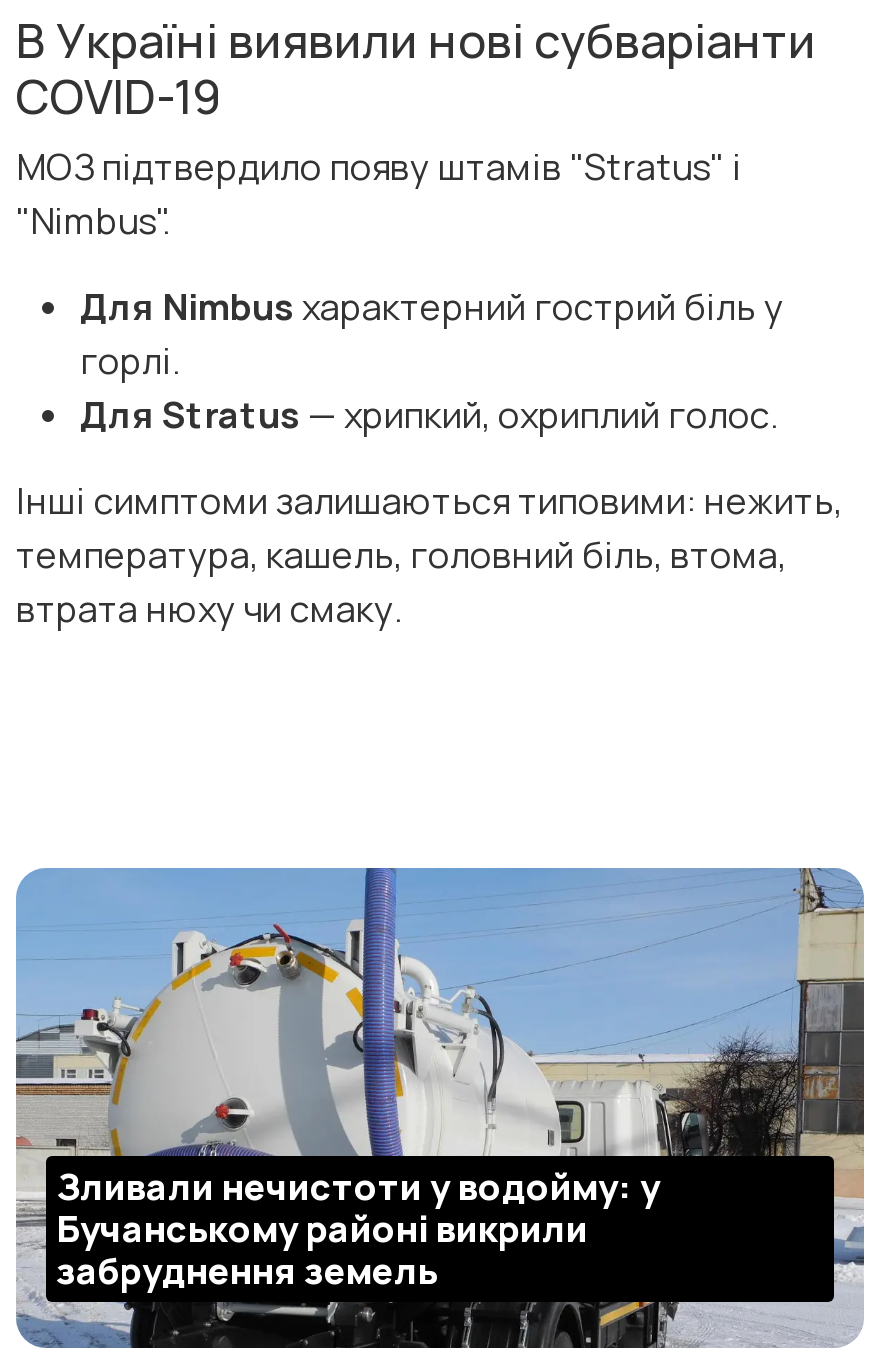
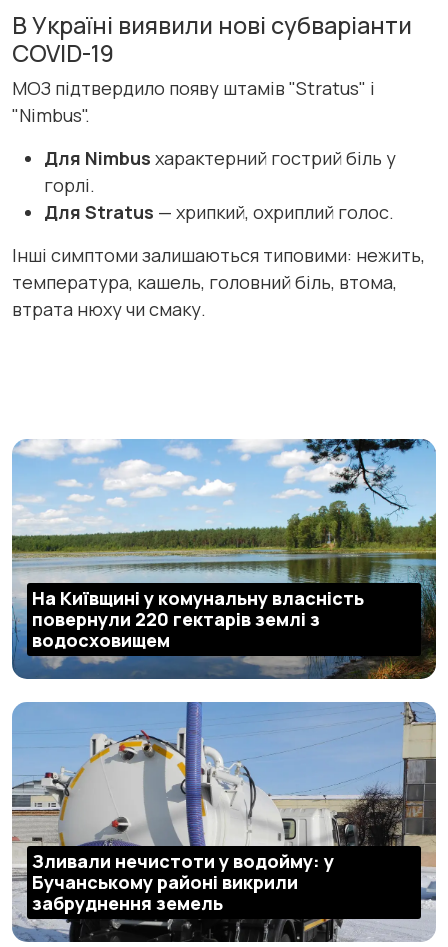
none -> [12,438,437,680] [image] | На Київщині у комунальну власність | повернули 220 гектарів землі з | водосховищем

